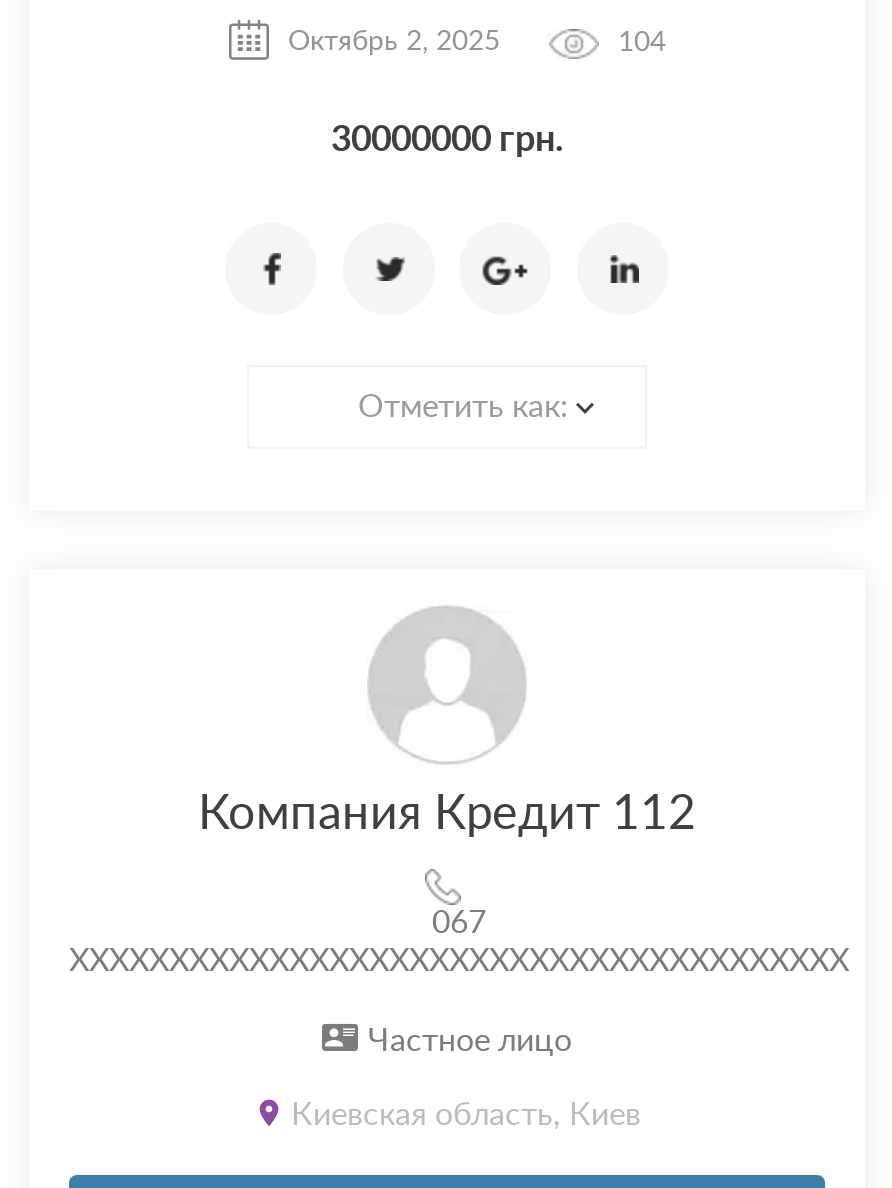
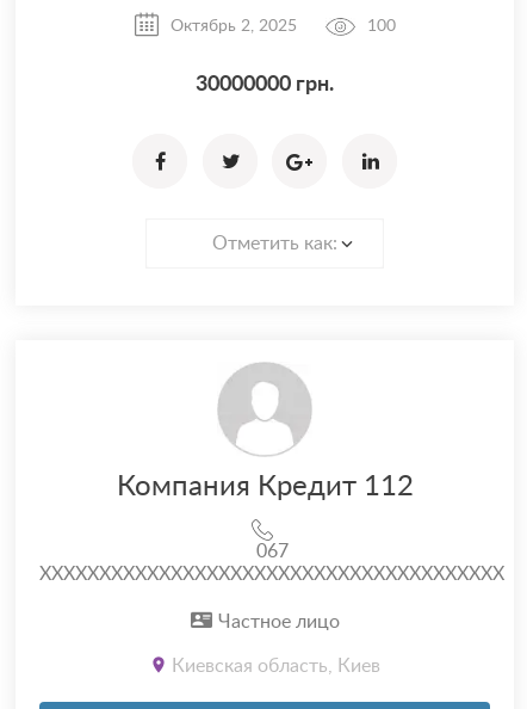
[618,29,666,57] 104 -> [367,18,395,35] 100

